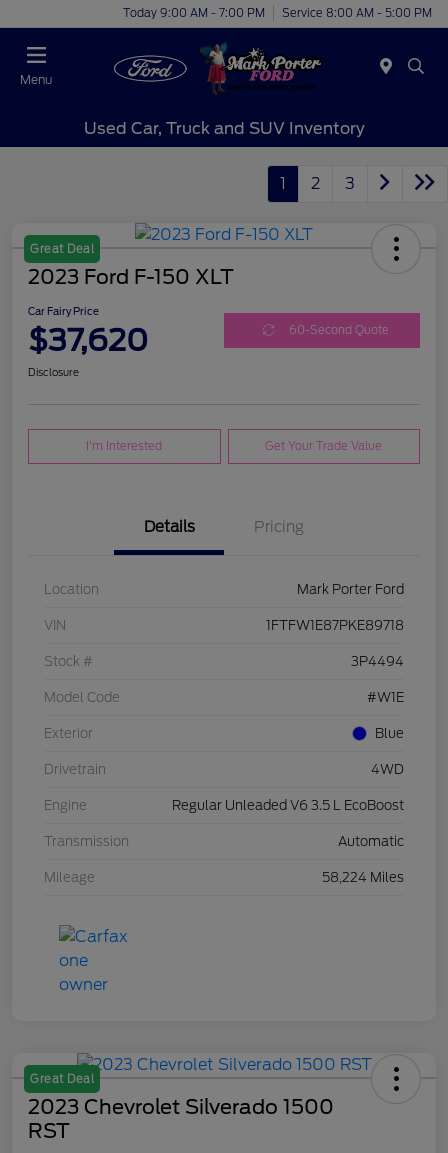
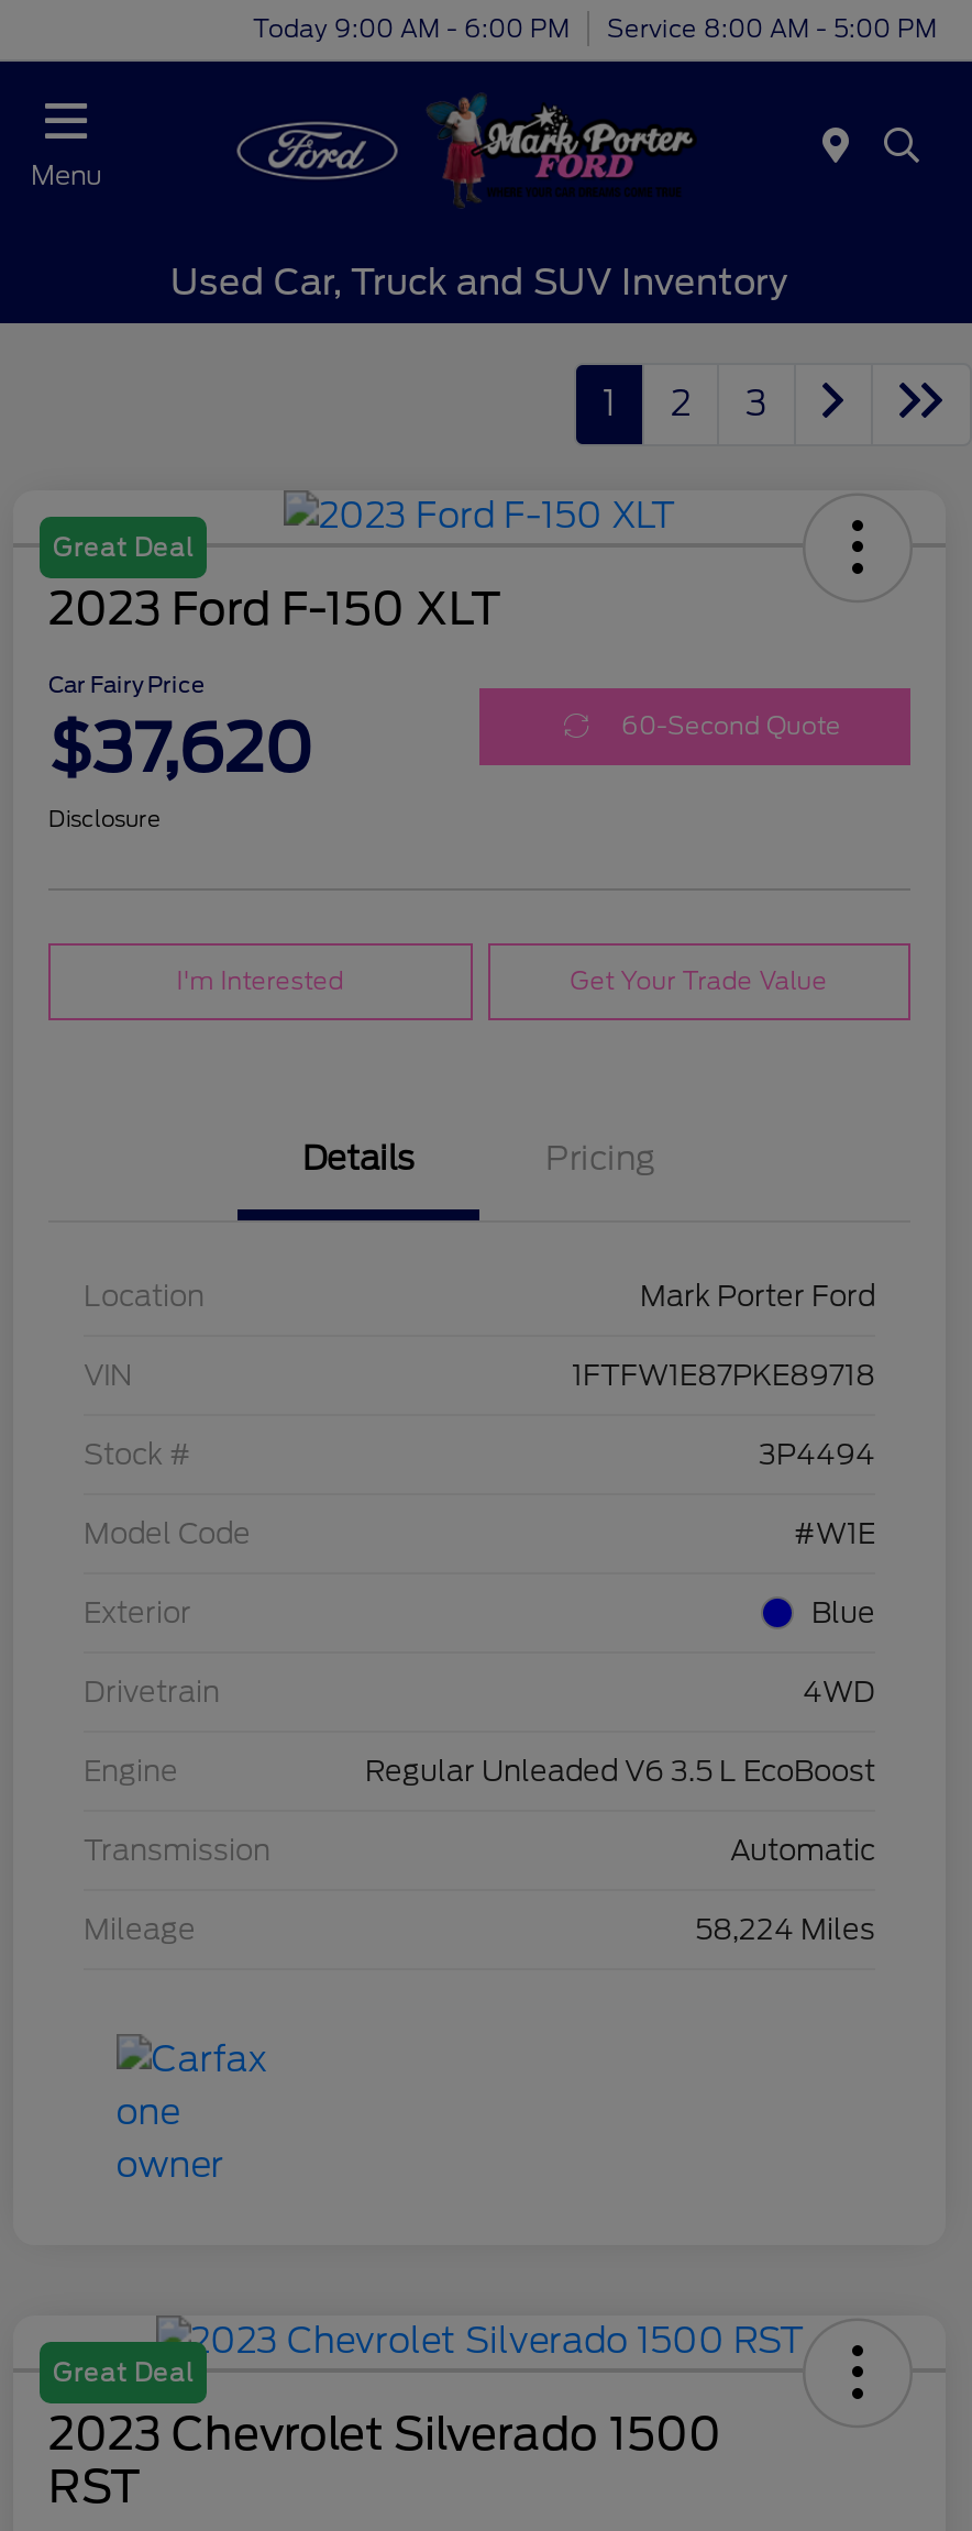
[123,5,432,19] Today 9:00 AM - 7:00 PM Service 8:00 AM - 5:00 PM -> [253,12,937,43] Today 9:00 AM - 6:00 PM Service 8:00 AM - 5:00 PM

